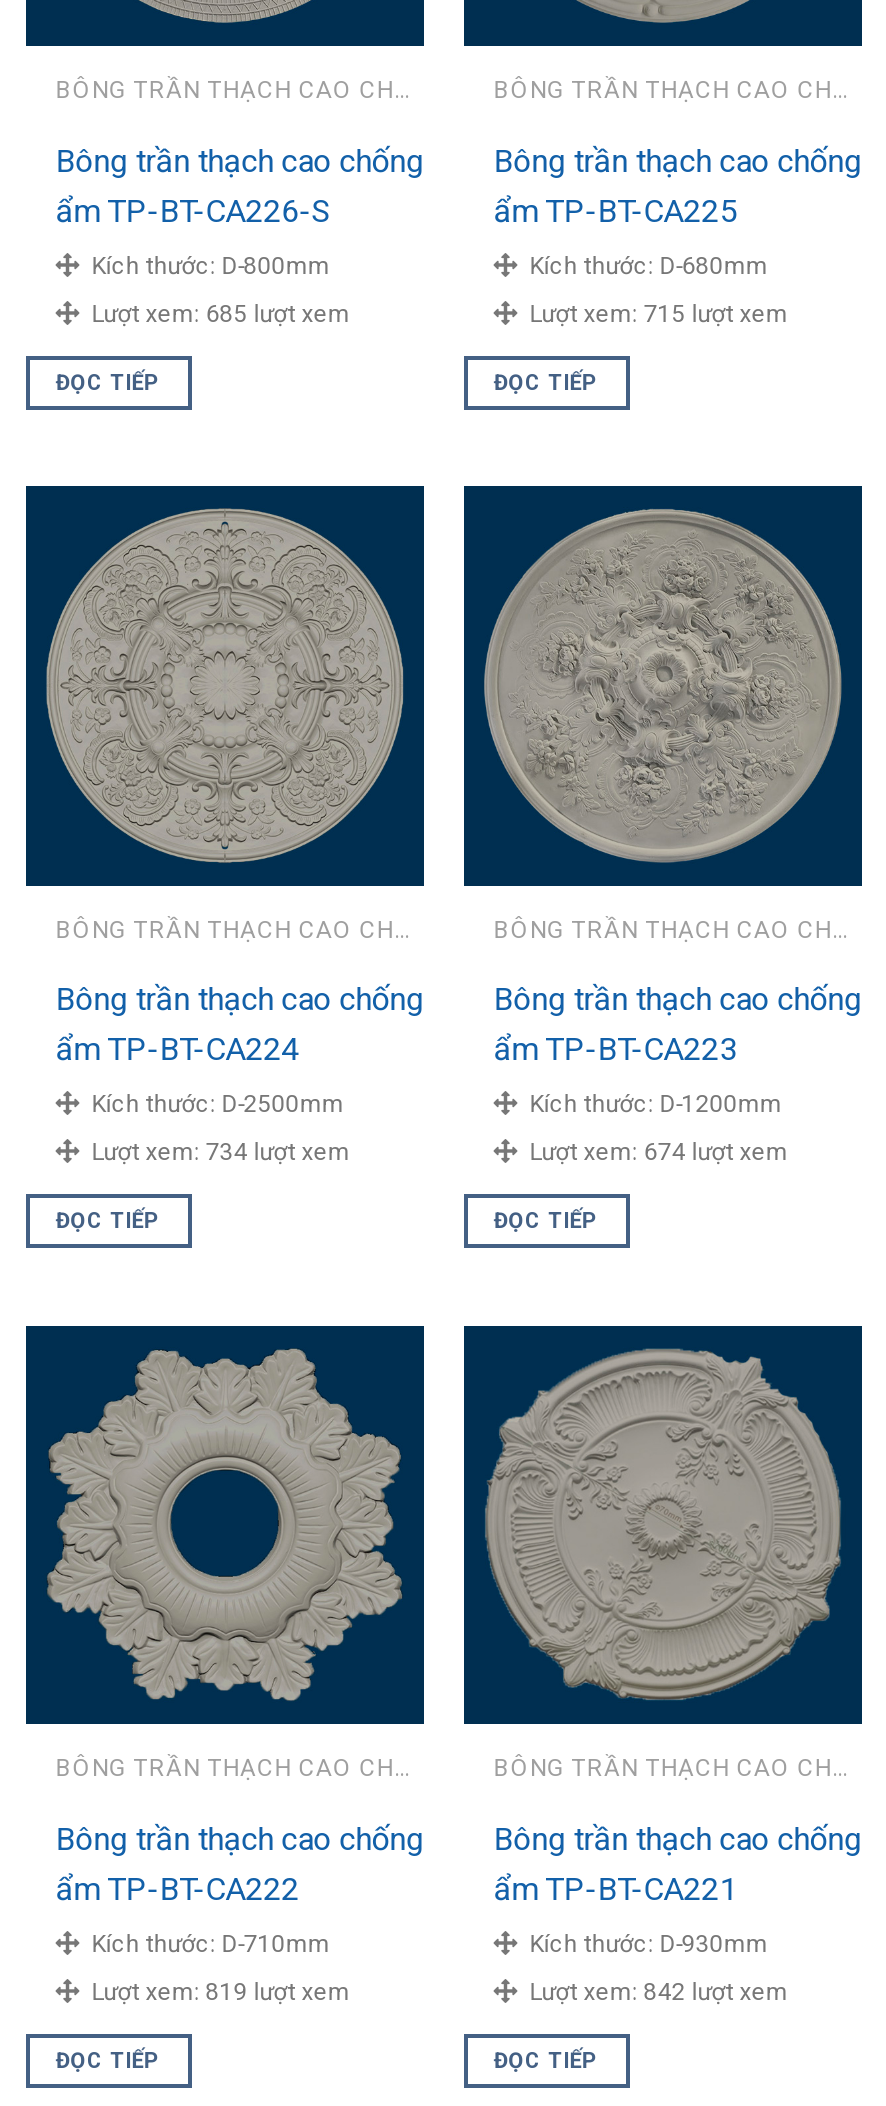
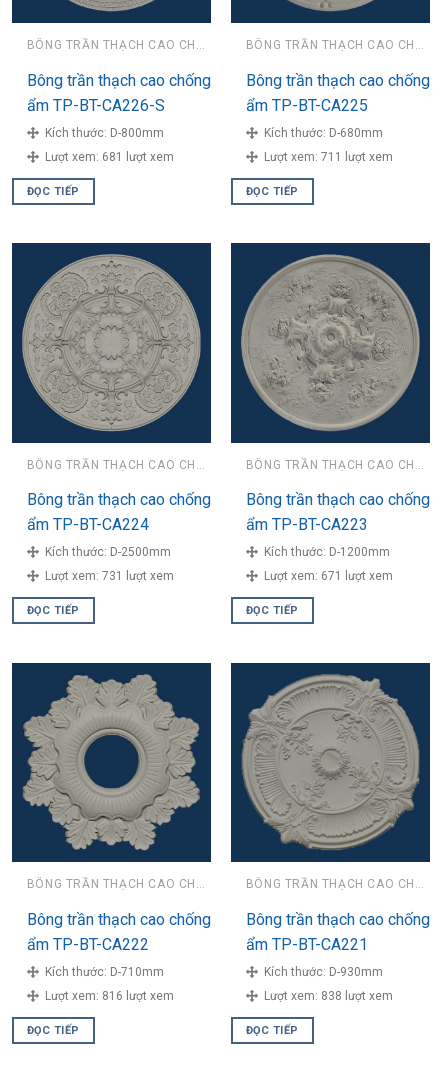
[80,299,350,327] Lượt xem: 685 lượt xem -> [39,150,174,164] Lượt xem: 681 lượt xem
[518,299,788,327] Lượt xem: 715 lượt xem -> [258,150,393,164] Lượt xem: 711 lượt xem
[80,1138,350,1166] Lượt xem: 734 lượt xem -> [39,569,174,583] Lượt xem: 731 lượt xem
[518,1138,788,1166] Lượt xem: 674 lượt xem -> [258,569,393,583] Lượt xem: 671 lượt xem
[80,1977,350,2005] Lượt xem: 819 lượt xem -> [39,989,174,1003] Lượt xem: 816 lượt xem
[518,1977,788,2005] Lượt xem: 842 lượt xem -> [258,989,393,1003] Lượt xem: 838 lượt xem

